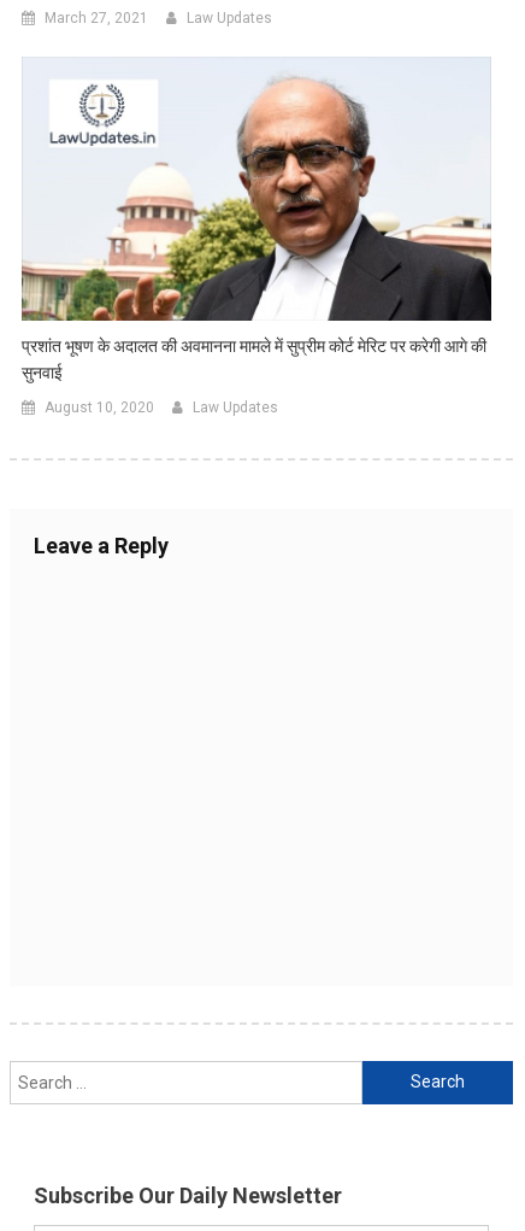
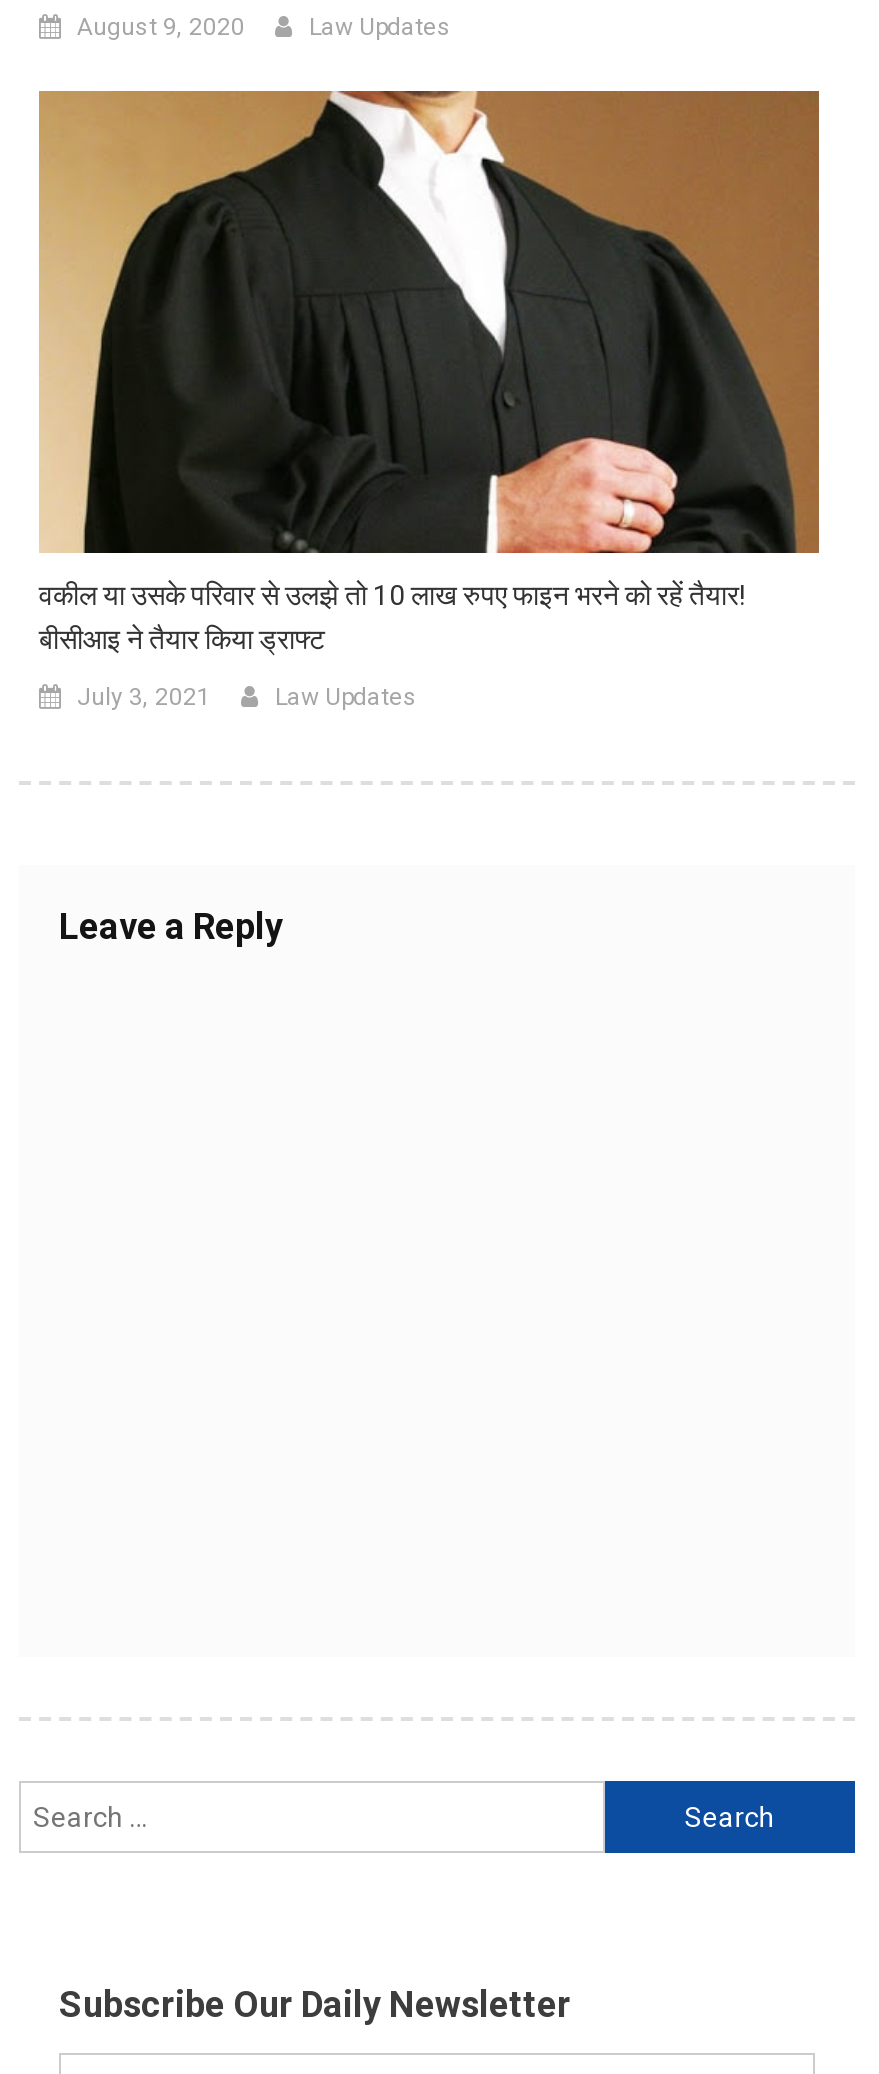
[45,9,148,26] March 27, 2021 -> [77,13,245,41] August 9, 2020
[20,57,492,382] [image] | प्रशांत भूषण के अदालत की अवमानना मामले में सुप्रीम कोर्ट मेरिट पर करेगी आगे की | सुनवाई -> [37,89,821,655] [image] | वकील या उसके परिवार से उलझे तो 10 लाख रुपए फाइन भरने को रहें तैयार! | बीसीआइ ने तैयार किया ड्राफ्ट
[45,399,154,416] August 10, 2020 -> [77,683,211,711] July 3, 2021

